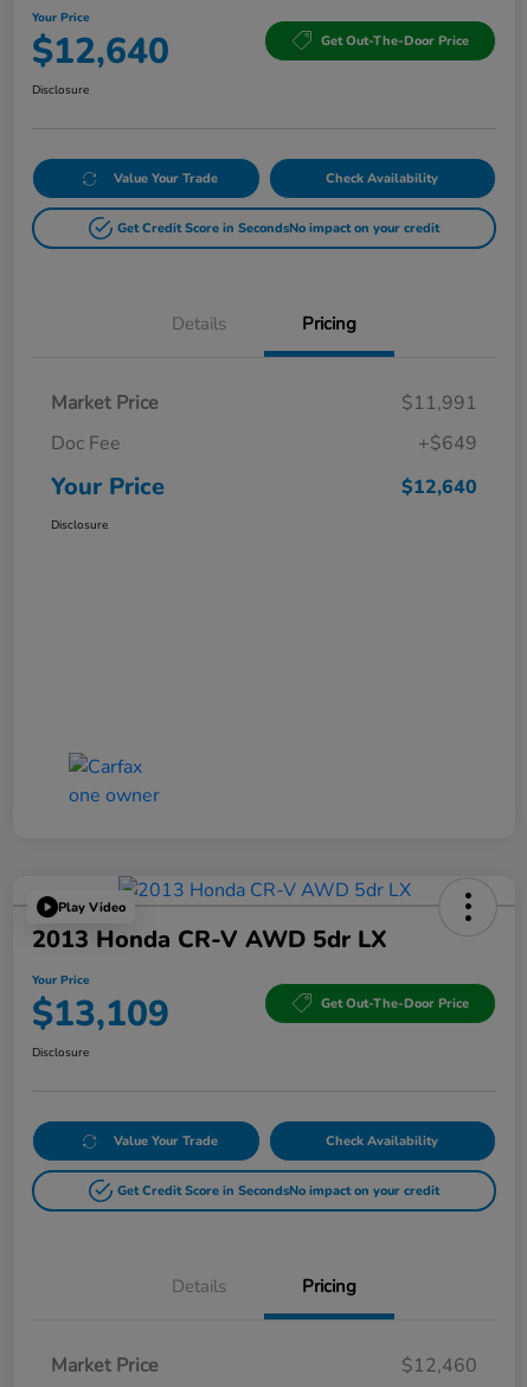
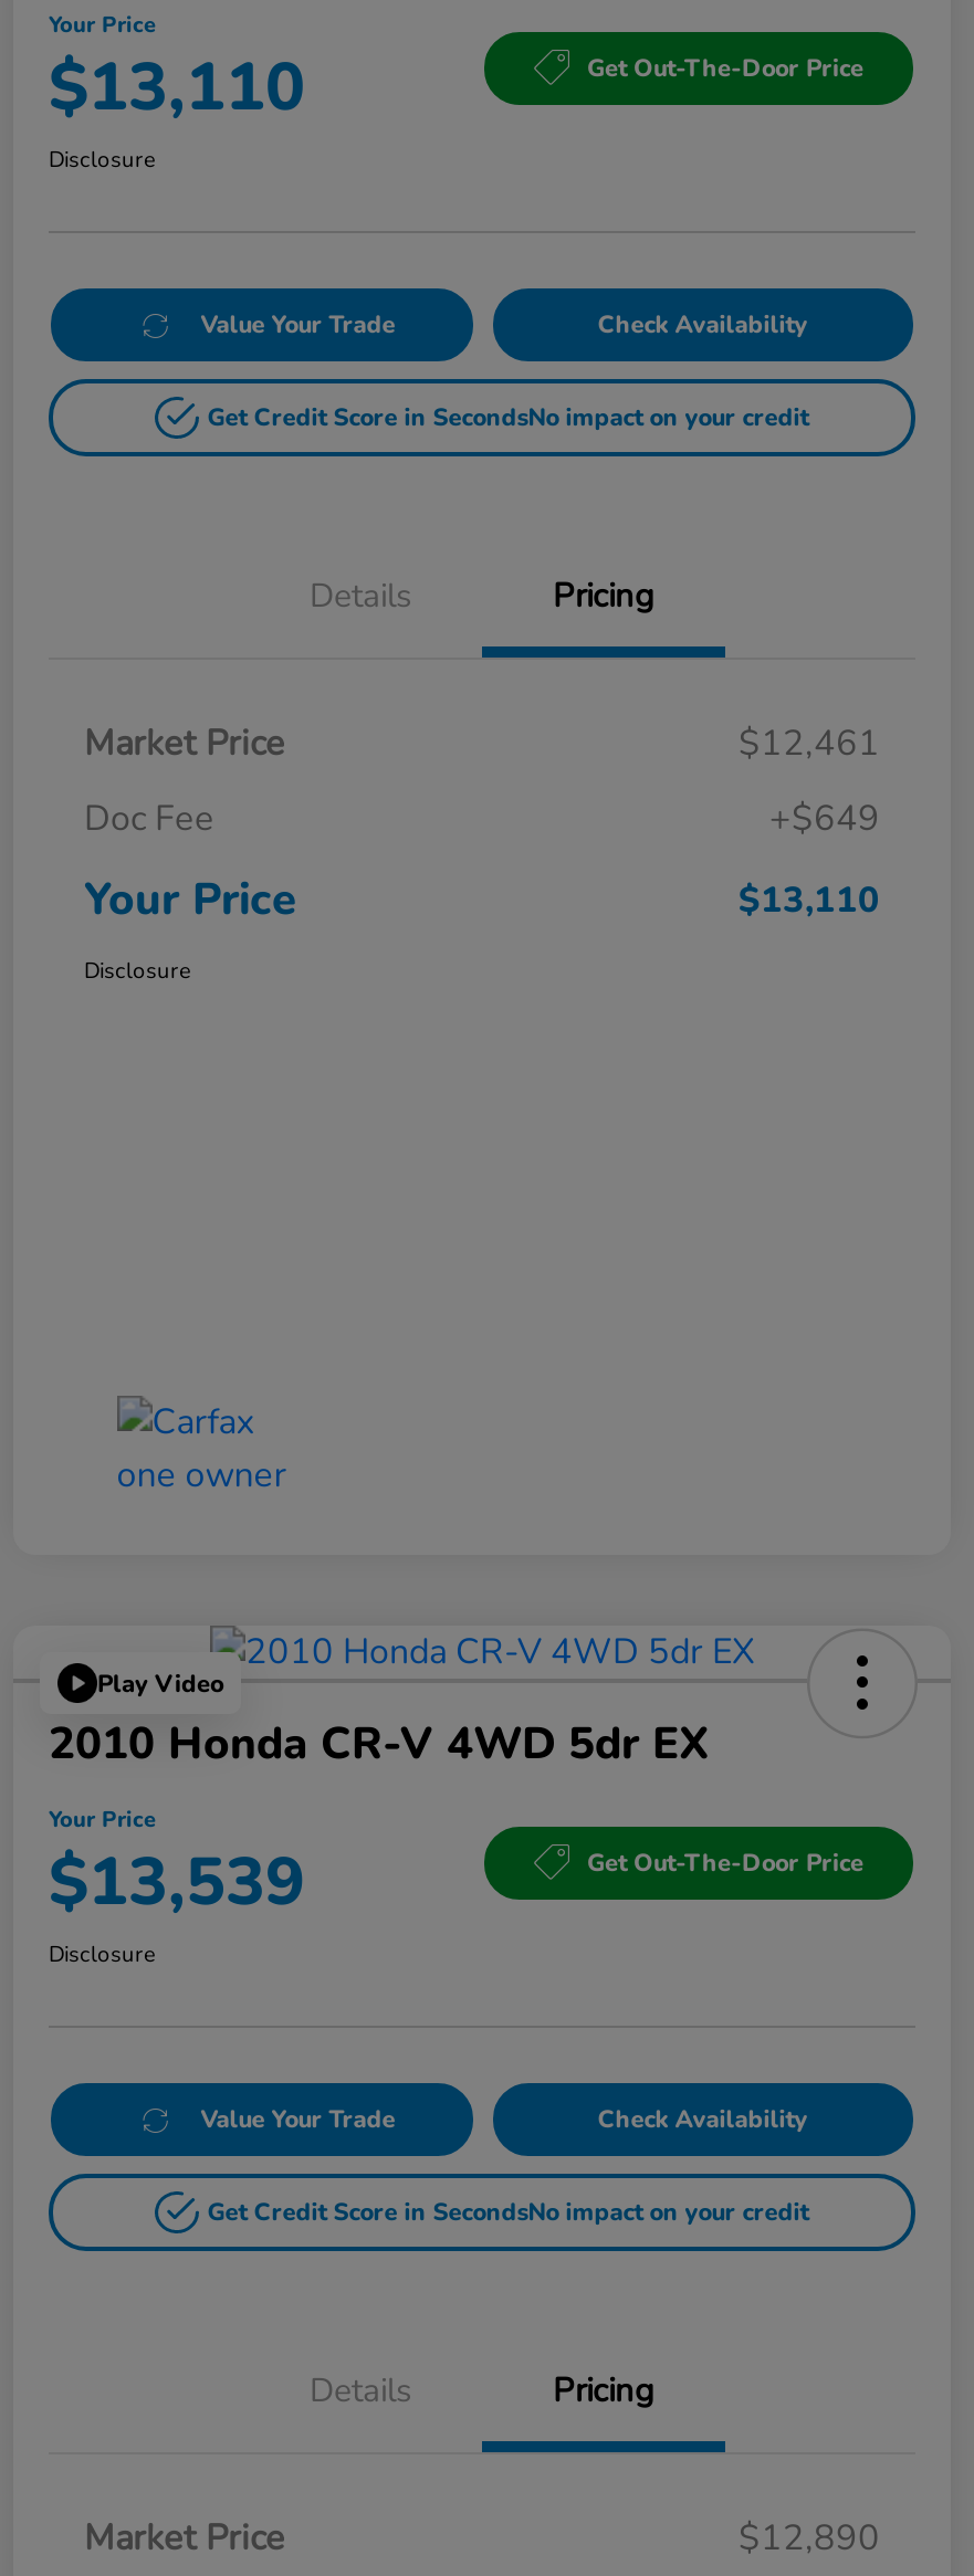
[32,28,169,76] $12,640 -> [49,44,305,134] $13,110
[401,390,477,416] $11,991 -> [739,720,880,768] $12,461
[401,474,477,501] $12,640 -> [739,877,880,925] $13,110
[32,924,387,956] 2013 Honda CR-V AWD 5dr LX -> [49,1714,710,1774] 2010 Honda CR-V 4WD 5dr EX
[32,990,169,1039] $13,109 -> [49,1838,305,1929] $13,539
[401,1353,477,1379] $12,460 -> [739,2515,880,2563] $12,890

